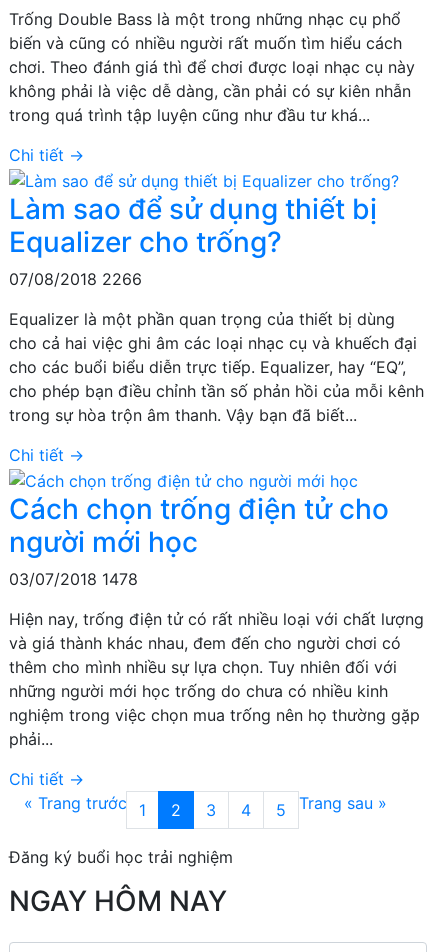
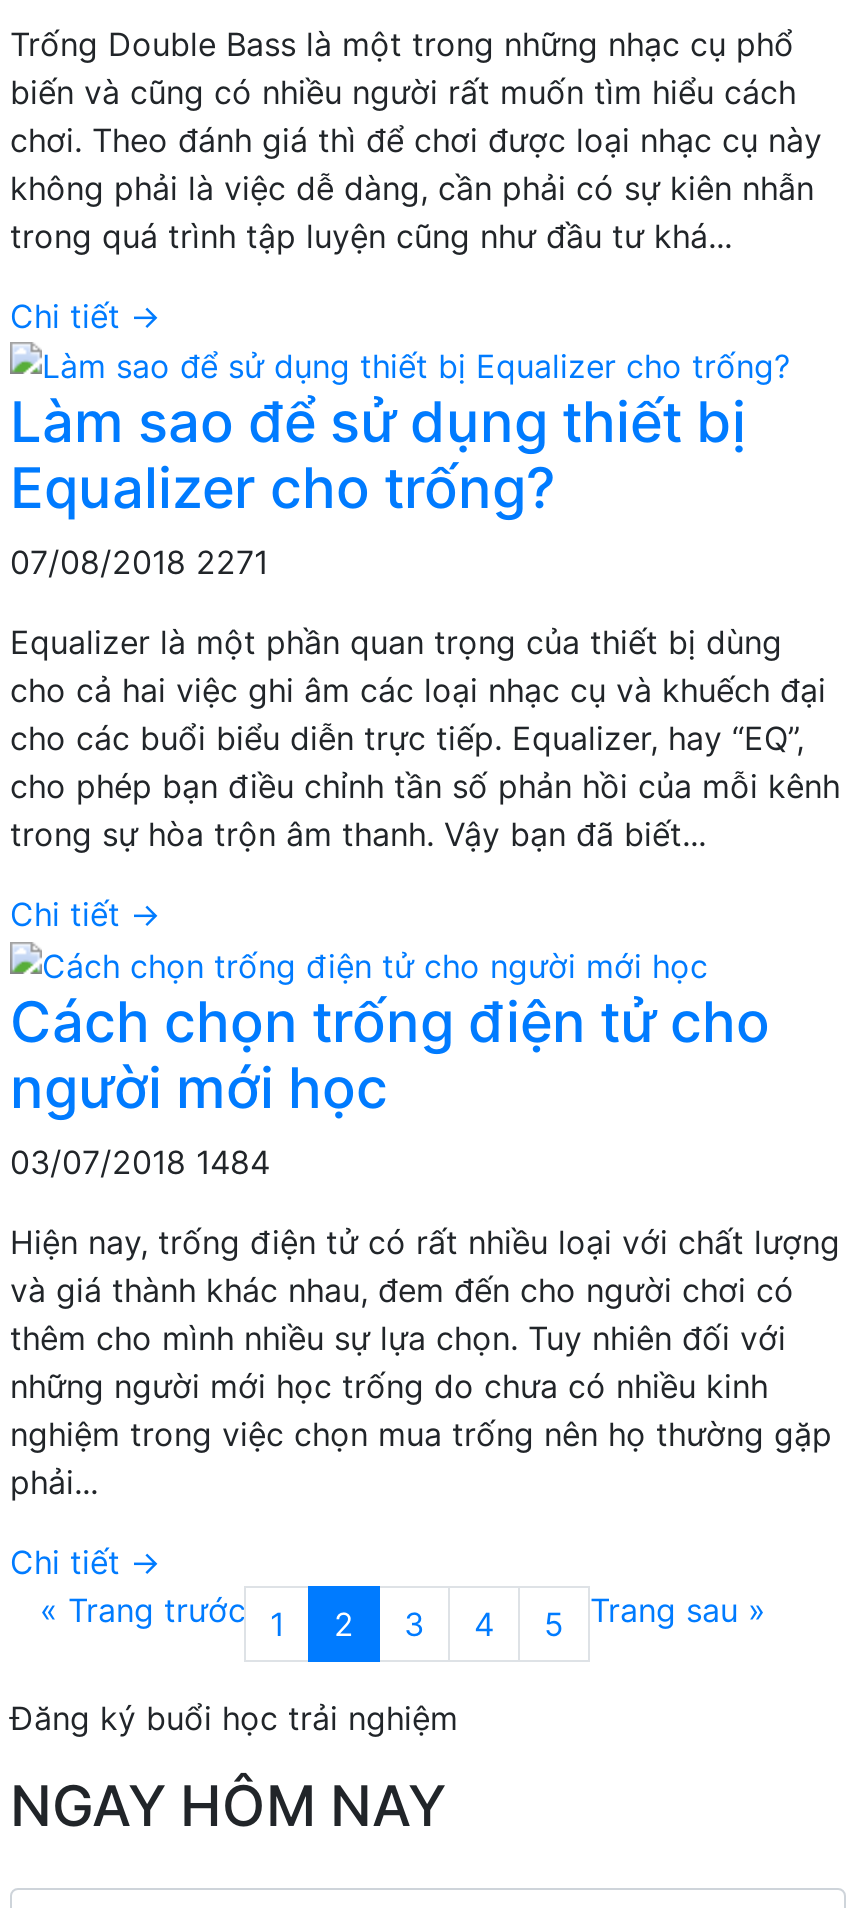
[9,269,142,289] 07/08/2018 2266 -> [10,543,268,583] 07/08/2018 2271
[9,569,138,589] 03/07/2018 1478 -> [10,1143,270,1183] 03/07/2018 1484

